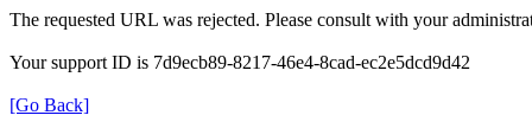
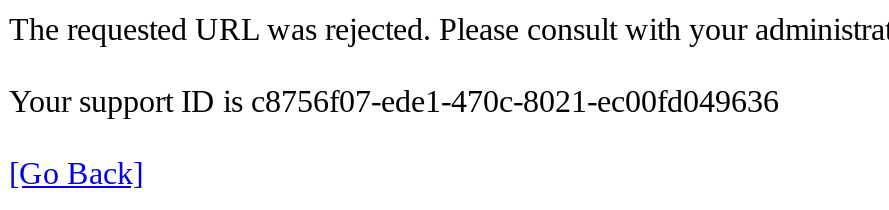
[9,52,470,72] Your support ID is 7d9ecb89-8217-46e4-8cad-ec2e5dcd9d42 -> [9,84,779,118] Your support ID is c8756f07-ede1-470c-8021-ec00fd049636

